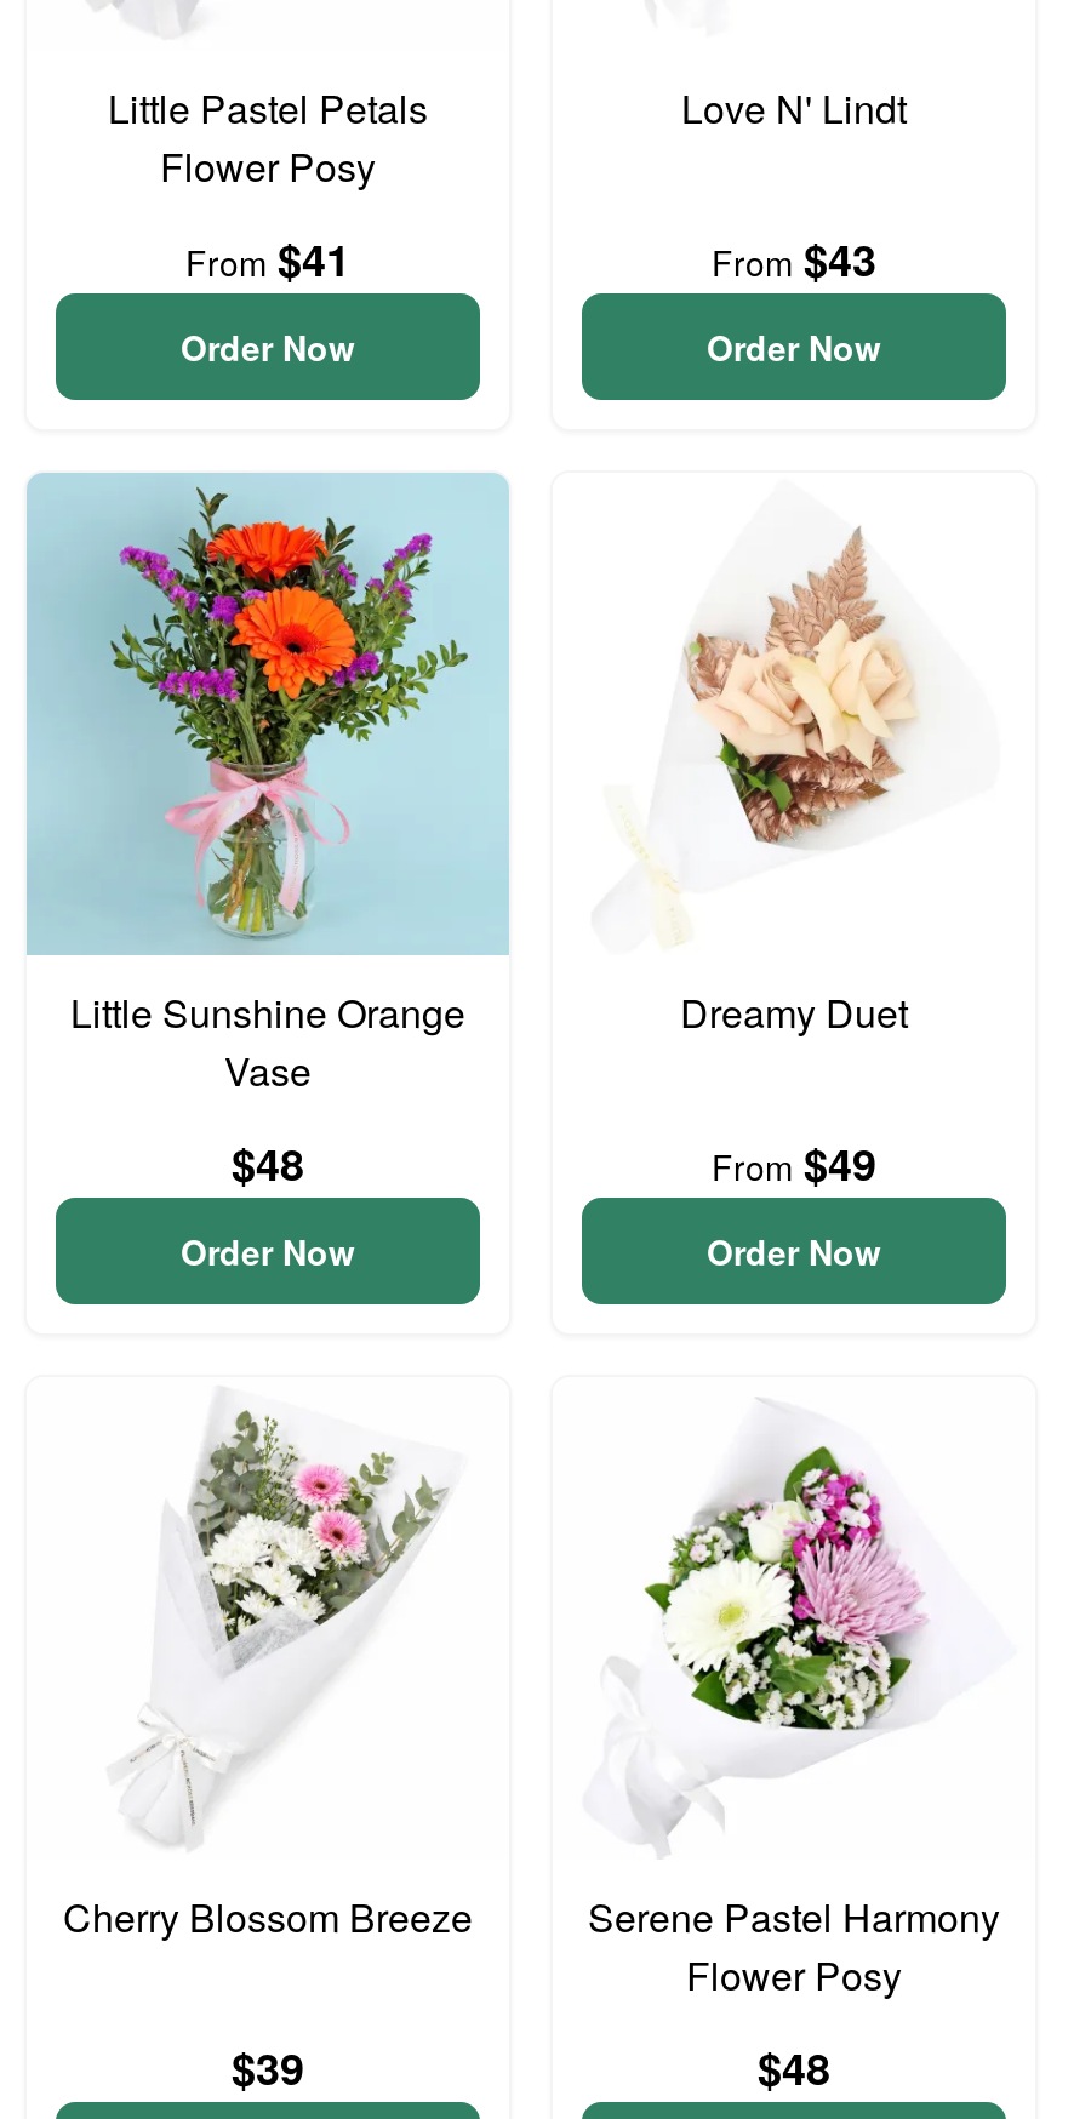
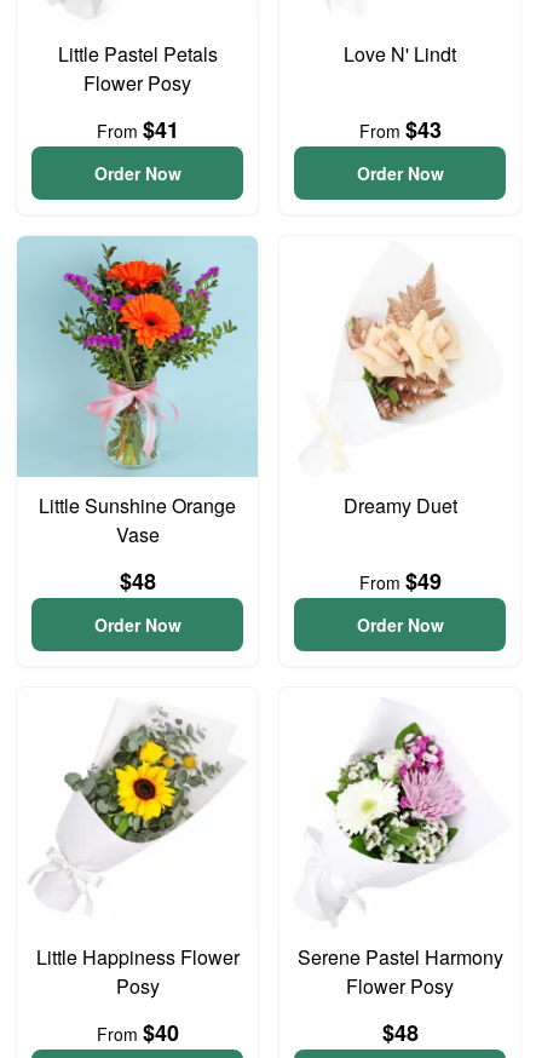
[63,1409,473,1944] [image] | Cherry Blossom Breeze -> [29,705,239,1000] [image] | Little Happiness Flower | Posy
[232,2037,304,2100] $39 -> [96,1017,178,1048] From $40

